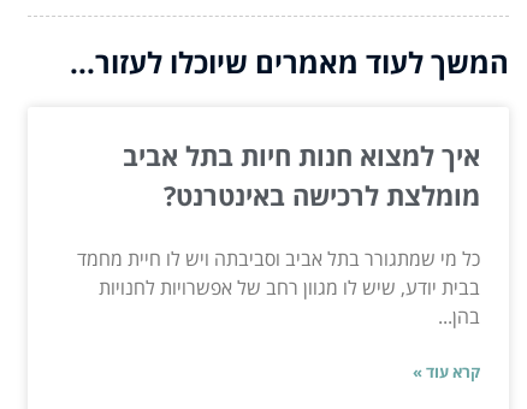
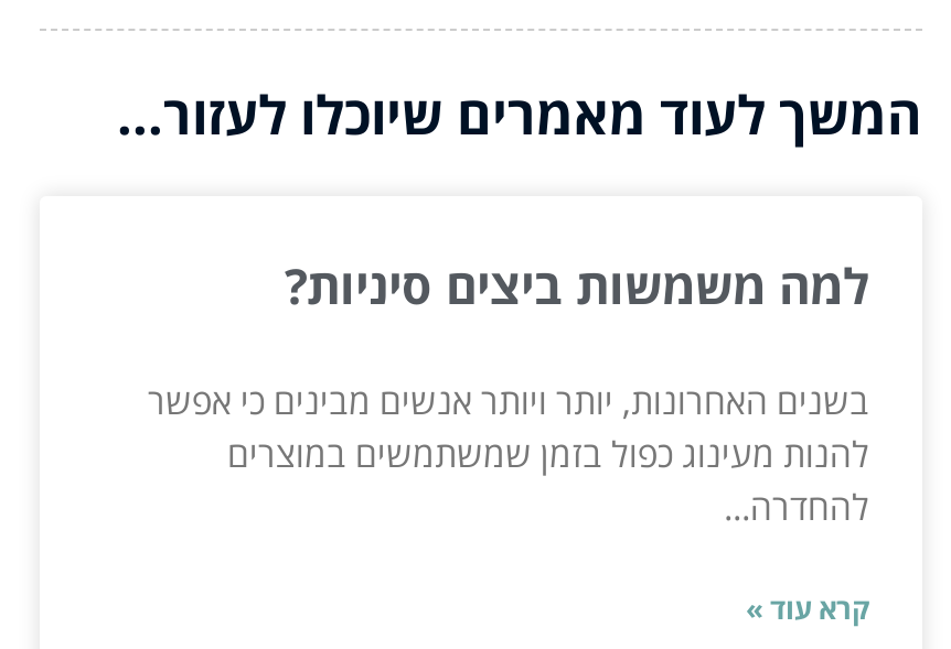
[123,137,480,213] איך למצוא חנות חיות בתל אביב | מומלצת לרכישה באינטרנט? -> [285,252,869,318] למה משמשות ביצים סיניות?
[77,246,480,330] כל מי שמתגורר בתל אביב וסביבתה ויש לו חיית מחמד | בבית יודע, שיש לו מגוון רחב של אפשרויות לחנויות | בהן... -> [148,377,869,532] בשנים האחרונות, יותר ויותר אנשים מבינים כי אפשר | להנות מעינוג כפול בזמן שמשתמשים במוצרים | להחדרה...

